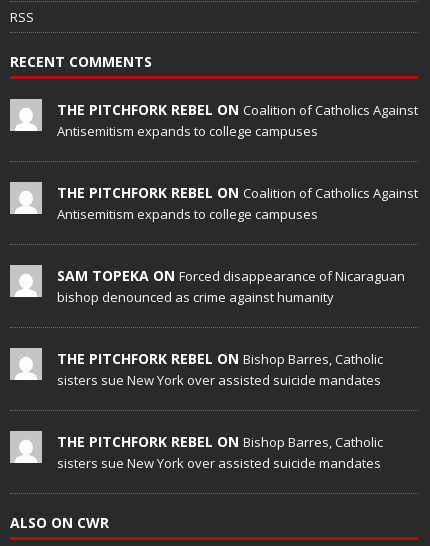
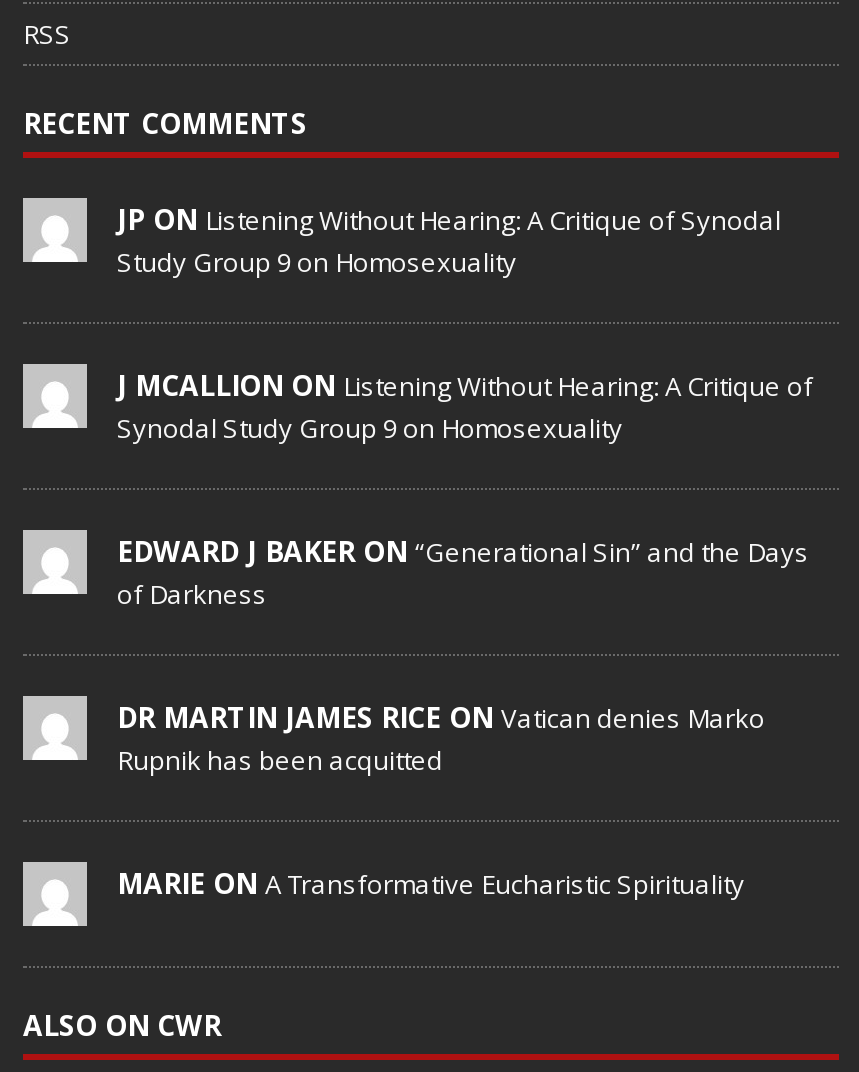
[57,100,418,140] THE PITCHFORK REBEL ON Coalition of Catholics Against | Antisemitism expands to college campuses -> [117,201,781,281] JP ON Listening Without Hearing: A Critique of Synodal | Study Group 9 on Homosexuality
[57,183,418,223] THE PITCHFORK REBEL ON Coalition of Catholics Against | Antisemitism expands to college campuses -> [117,367,813,447] J MCALLION ON Listening Without Hearing: A Critique of | Synodal Study Group 9 on Homosexuality
[57,266,405,306] SAM TOPEKA ON Forced disappearance of Nicaraguan | bishop denounced as crime against humanity -> [117,533,809,613] EDWARD J BAKER ON “Generational Sin” and the Days | of Darkness
[57,349,383,389] THE PITCHFORK REBEL ON Bishop Barres, Catholic | sisters sue New York over assisted suicide mandates -> [117,699,765,779] DR MARTIN JAMES RICE ON Vatican denies Marko | Rupnik has been acquitted
[57,432,383,472] THE PITCHFORK REBEL ON Bishop Barres, Catholic | sisters sue New York over assisted suicide mandates -> [117,865,745,903] MARIE ON A Transformative Eucharistic Spirituality

